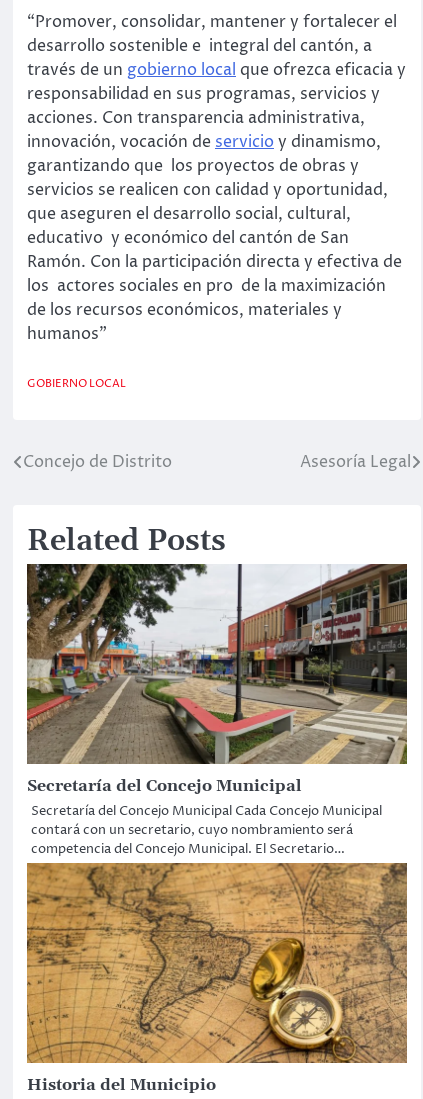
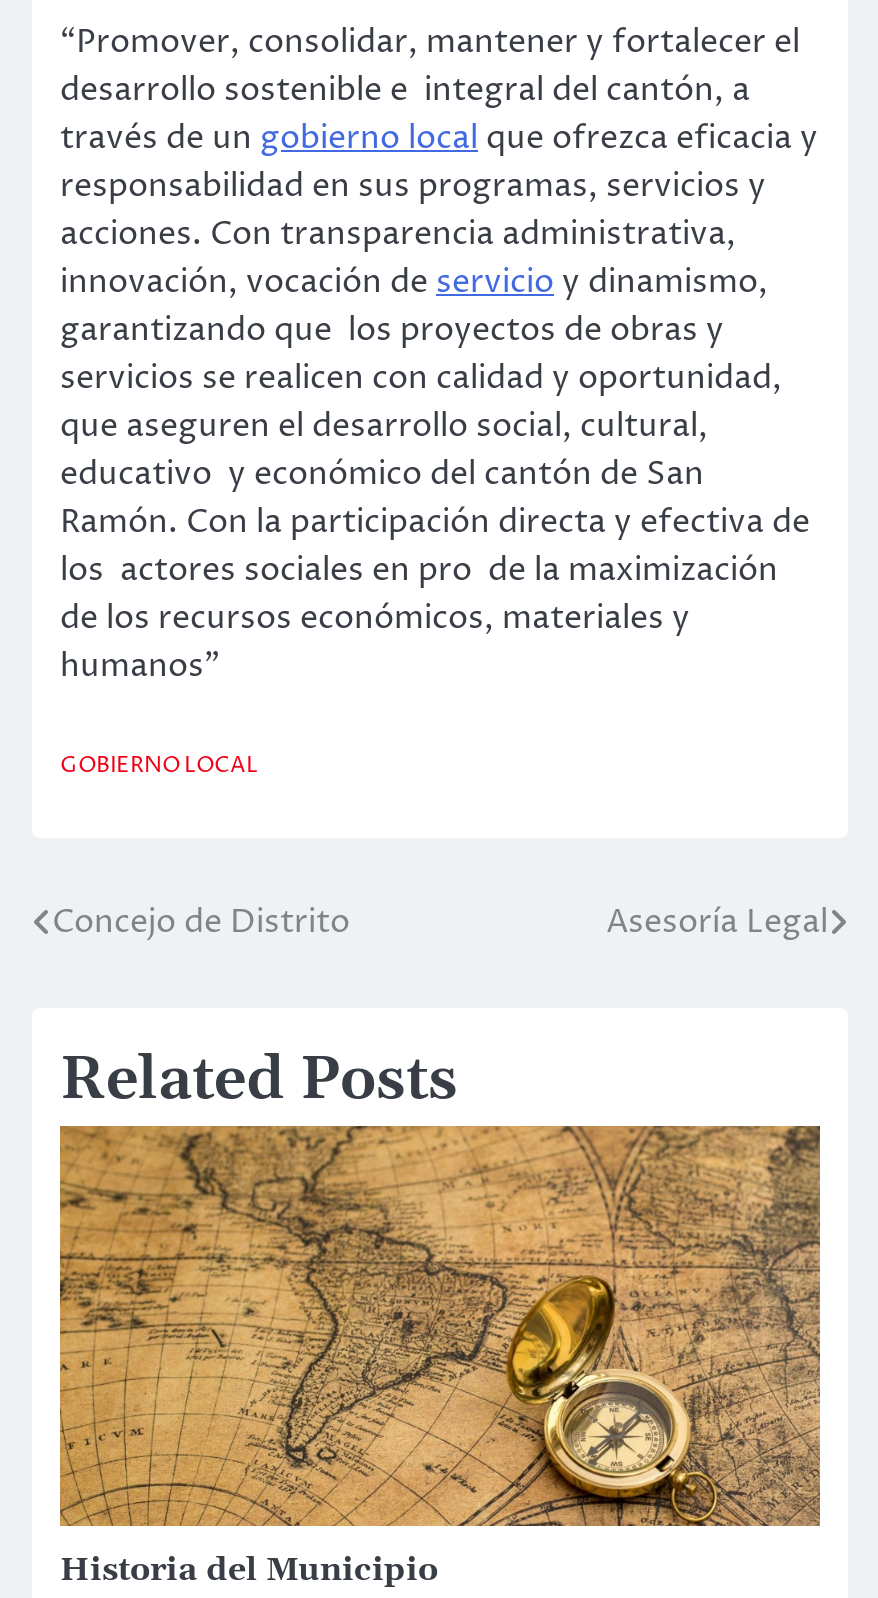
[26,563,408,858] [image] | Secretaría del Concejo Municipal | Secretaría del Concejo Municipal Cada Concejo Municipal | contará con un secretario, cuyo nombramiento será | competencia del Concejo Municipal. El Secretario… -> none

